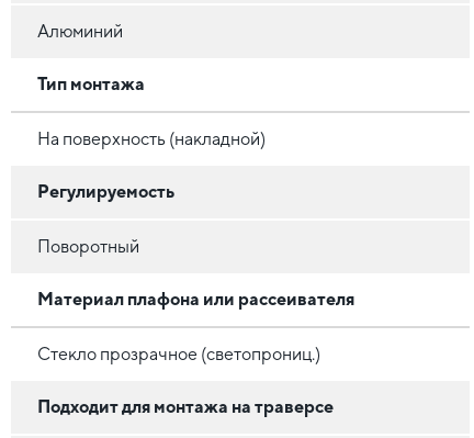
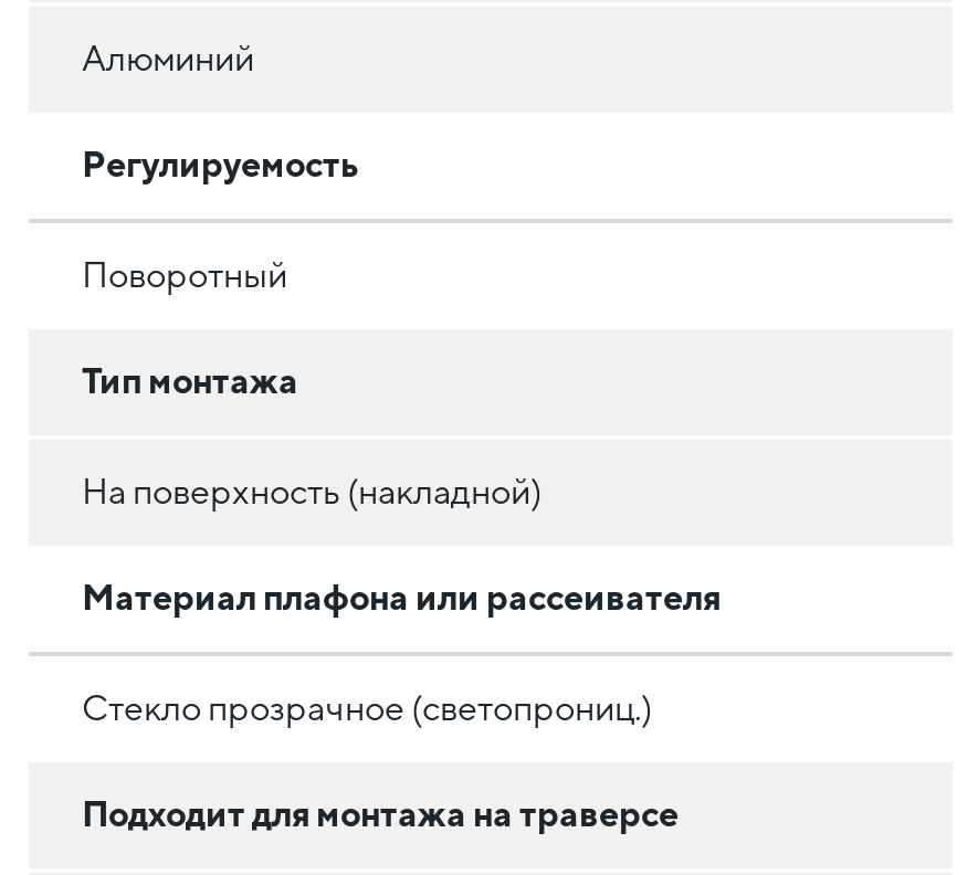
moved [37,74,266,150] -> [82,361,541,514]: Тип монтажа | На поверхность (накладной)
moved [37,182,174,257] -> [82,145,358,297]: Регулируемость | Поворотный

